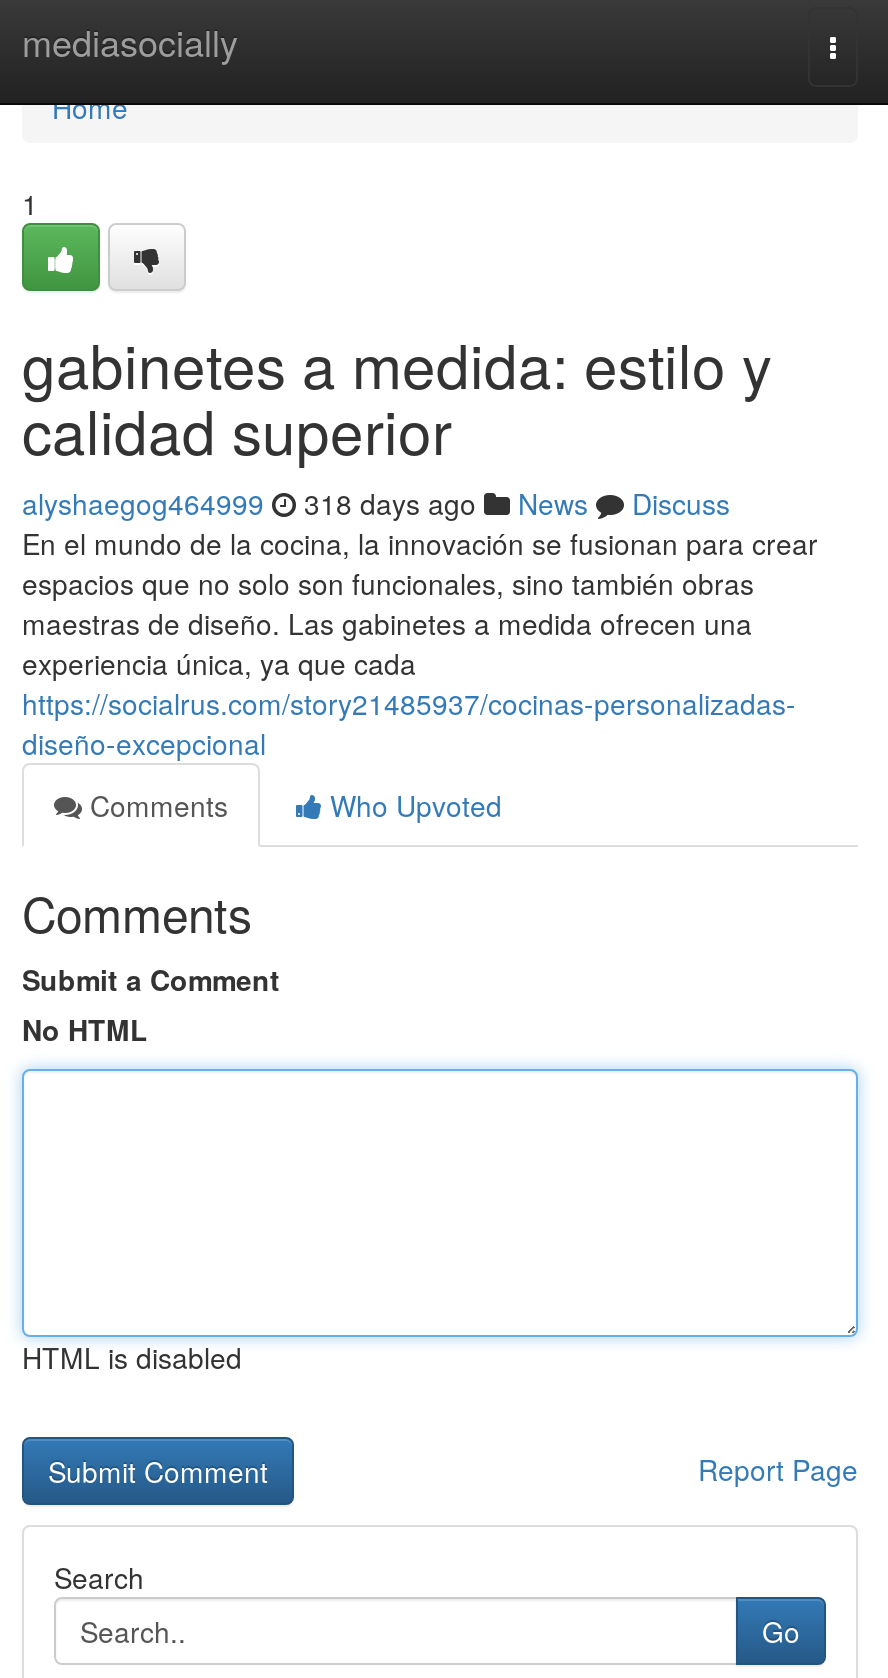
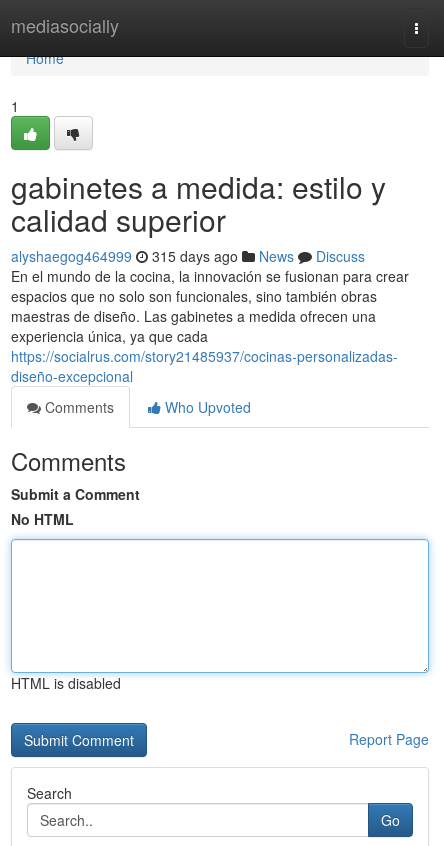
[22,483,730,523] alyshaegog464999 318 days ago News Discuss -> [11,246,365,266] alyshaegog464999 315 days ago News Discuss

